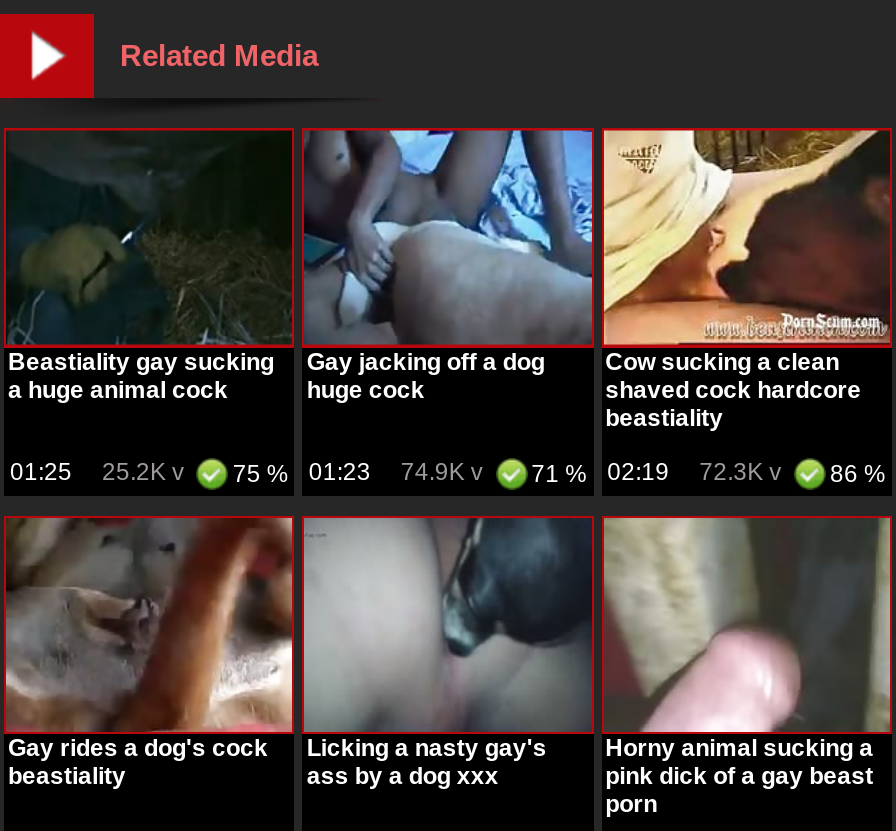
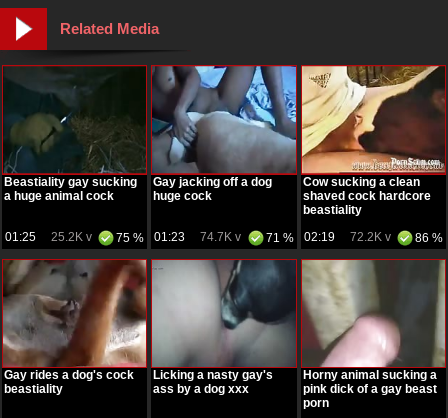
[401,457,483,485] 74.9K v -> [200,229,241,243] 74.7K v
[699,457,781,485] 72.3K v -> [350,229,391,243] 72.2K v

